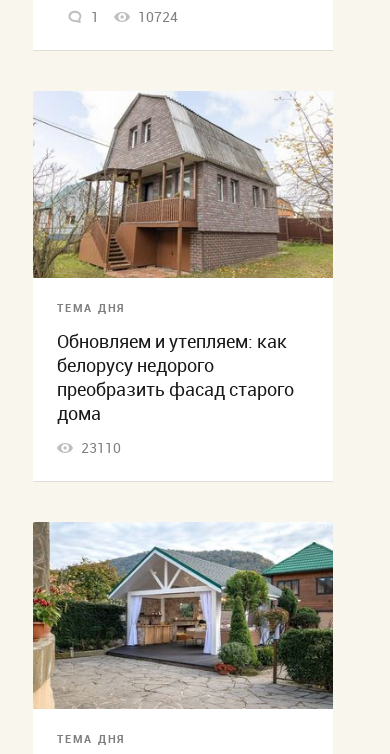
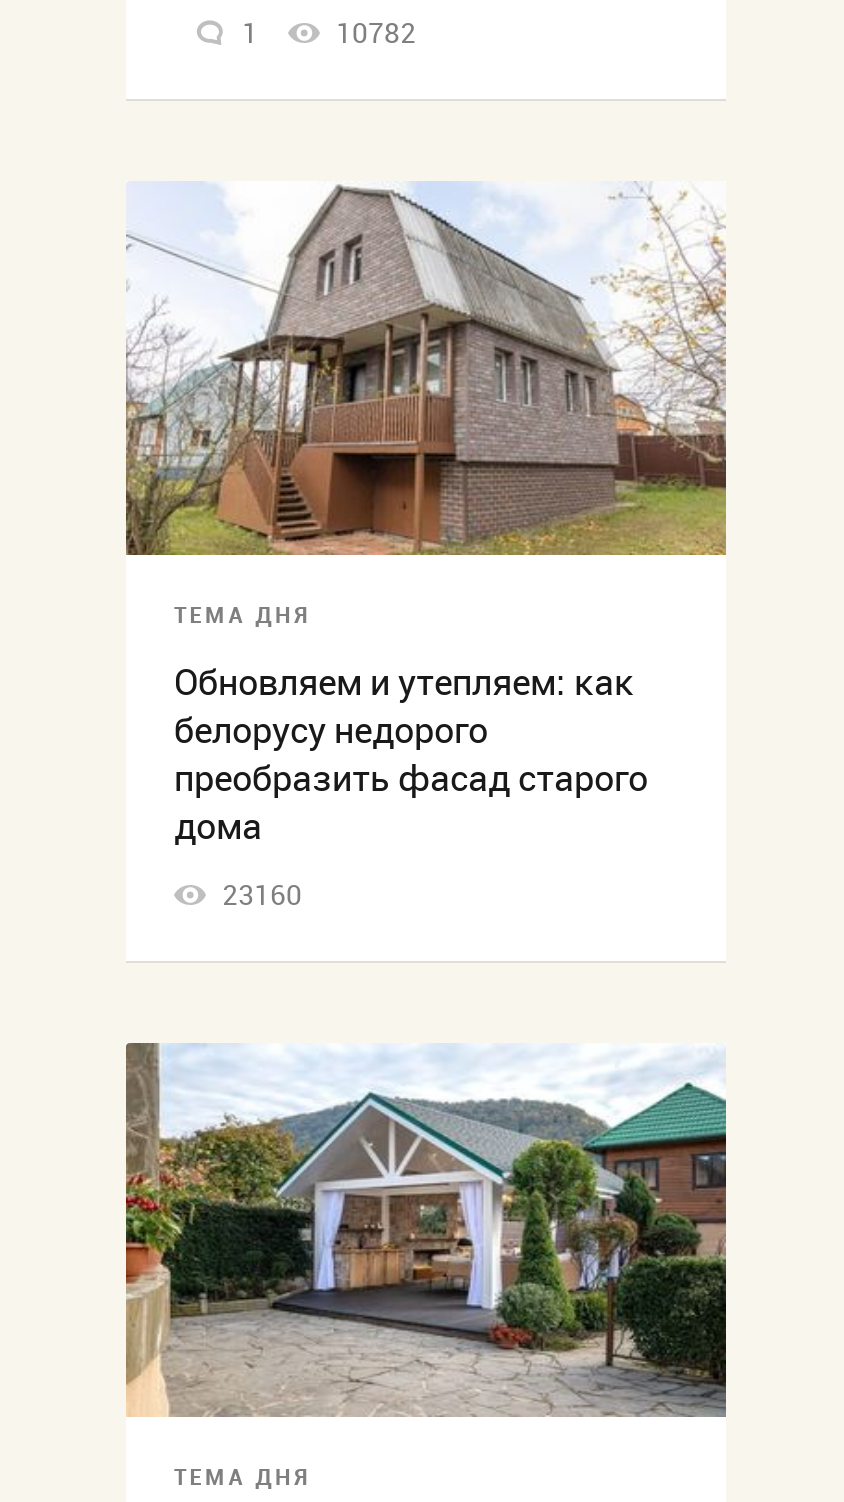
[138,9,178,25] 10724 -> [336,17,416,49] 10782
[81,440,121,456] 23110 -> [222,879,302,911] 23160

